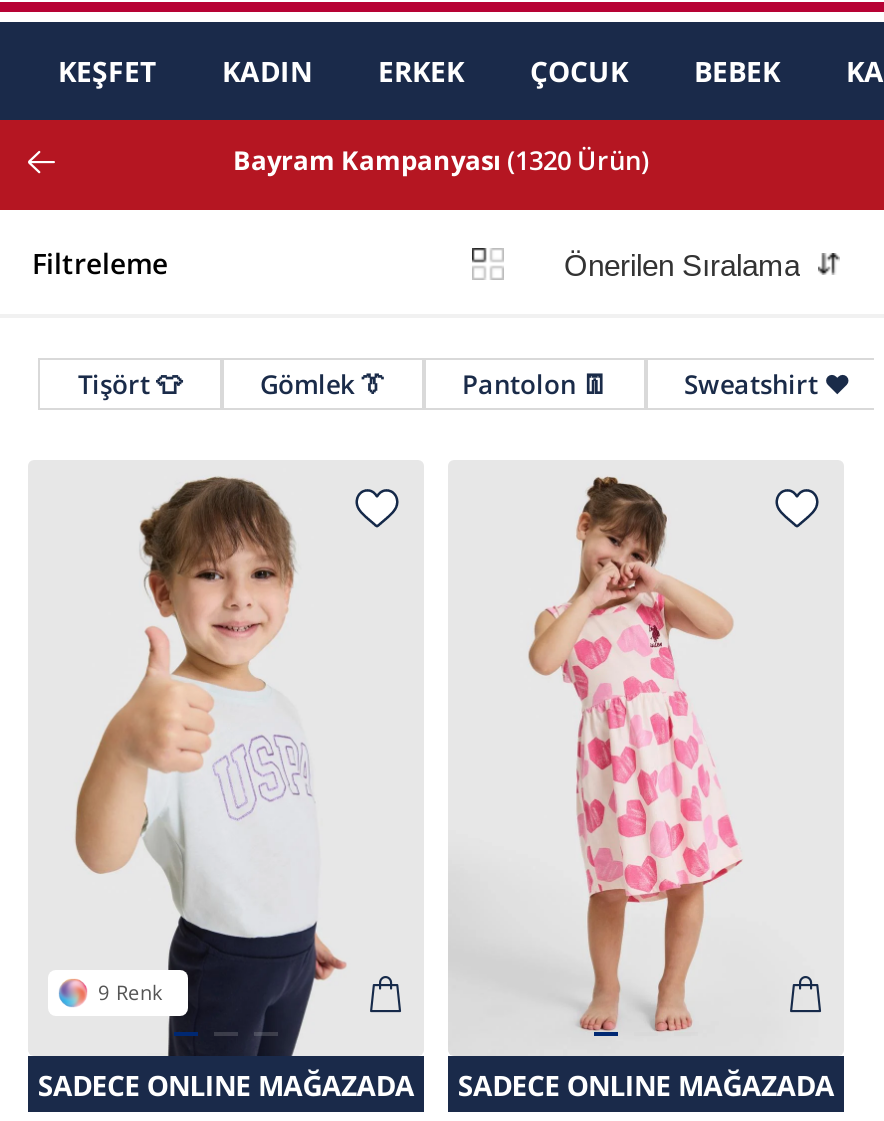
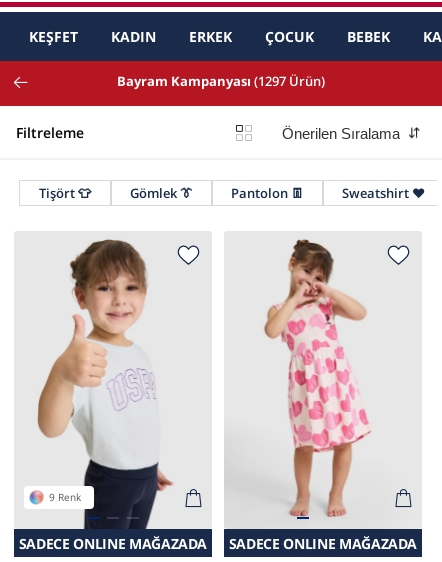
[233,142,649,178] Bayram Kampanyası (1320 Ürün) -> [116,72,324,90] Bayram Kampanyası (1297 Ürün)

